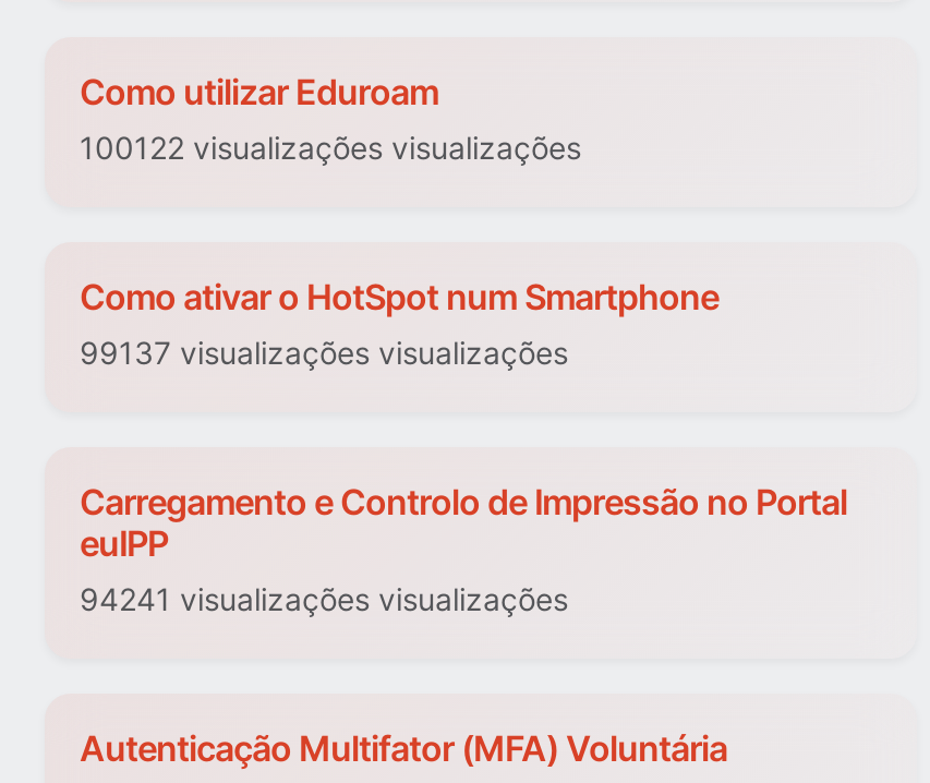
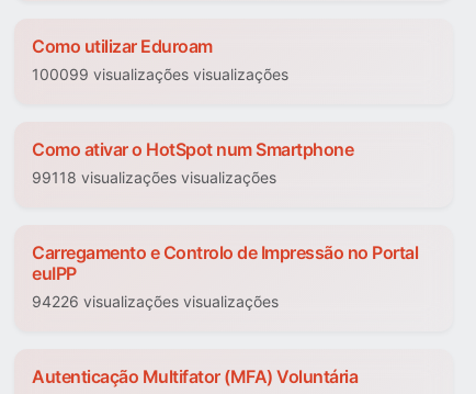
[80,130,581,167] 100122 visualizações visualizações -> [32,65,288,84] 100099 visualizações visualizações
[80,335,568,372] 99137 visualizações visualizações -> [32,168,276,187] 99118 visualizações visualizações
[80,581,568,618] 94241 visualizações visualizações -> [32,292,279,311] 94226 visualizações visualizações

